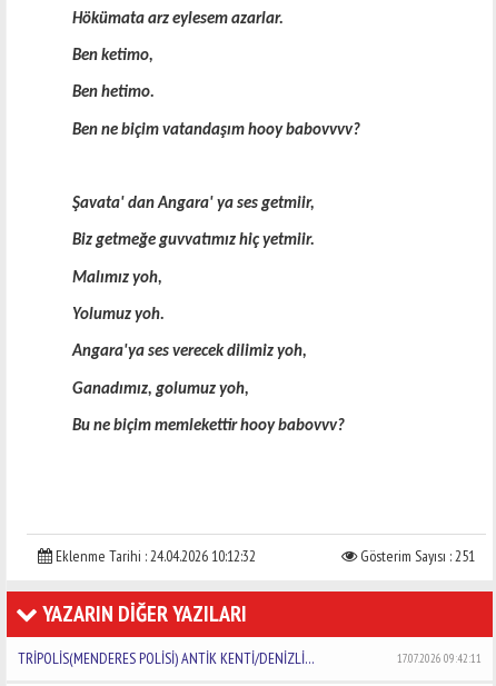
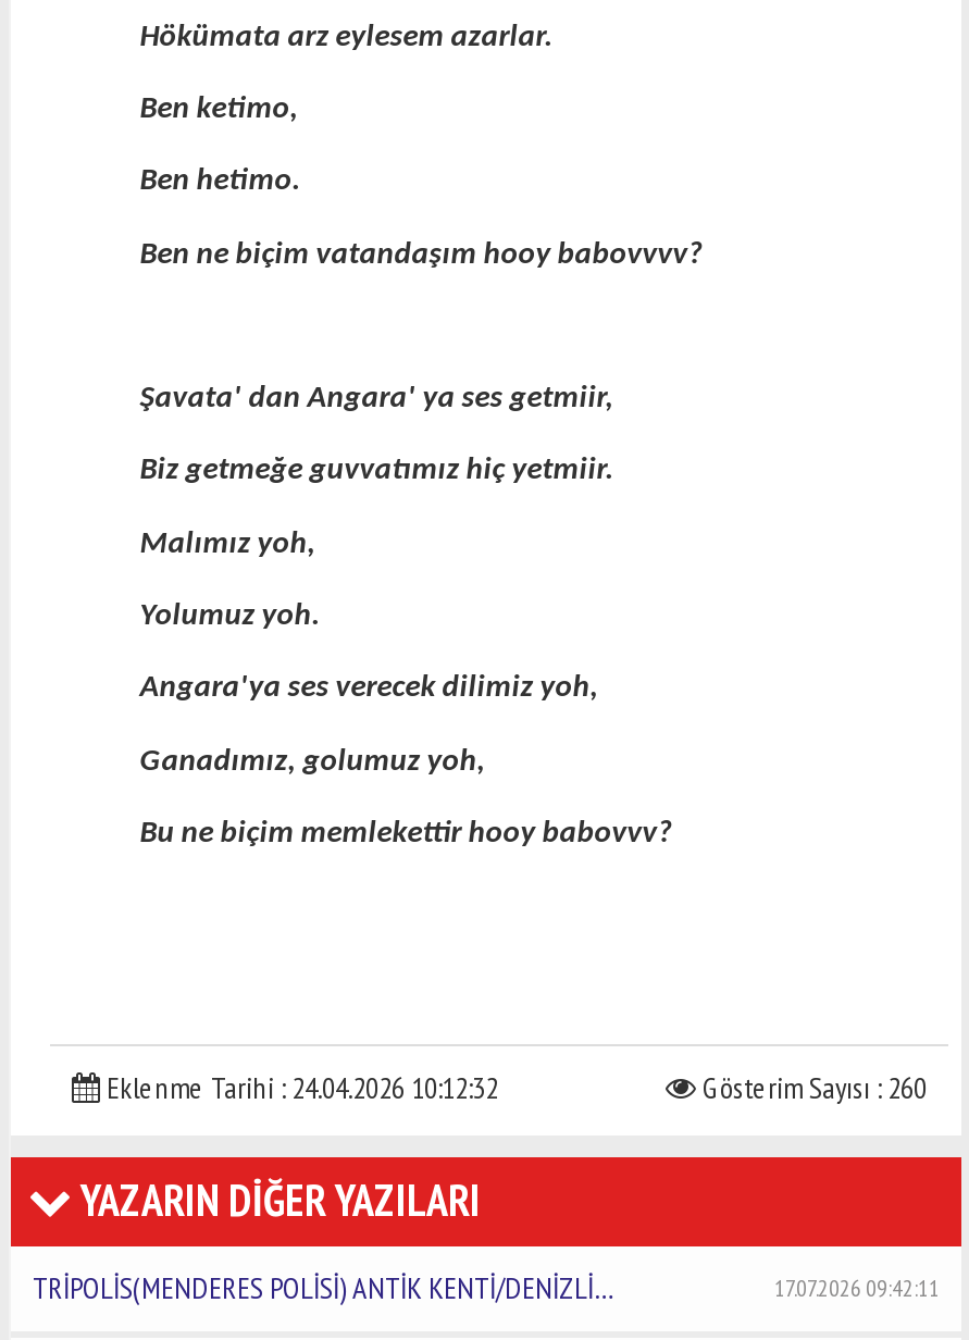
[357,546,475,566] Gösterim Sayısı : 251 -> [696,1068,927,1107] Gösterim Sayısı : 260

